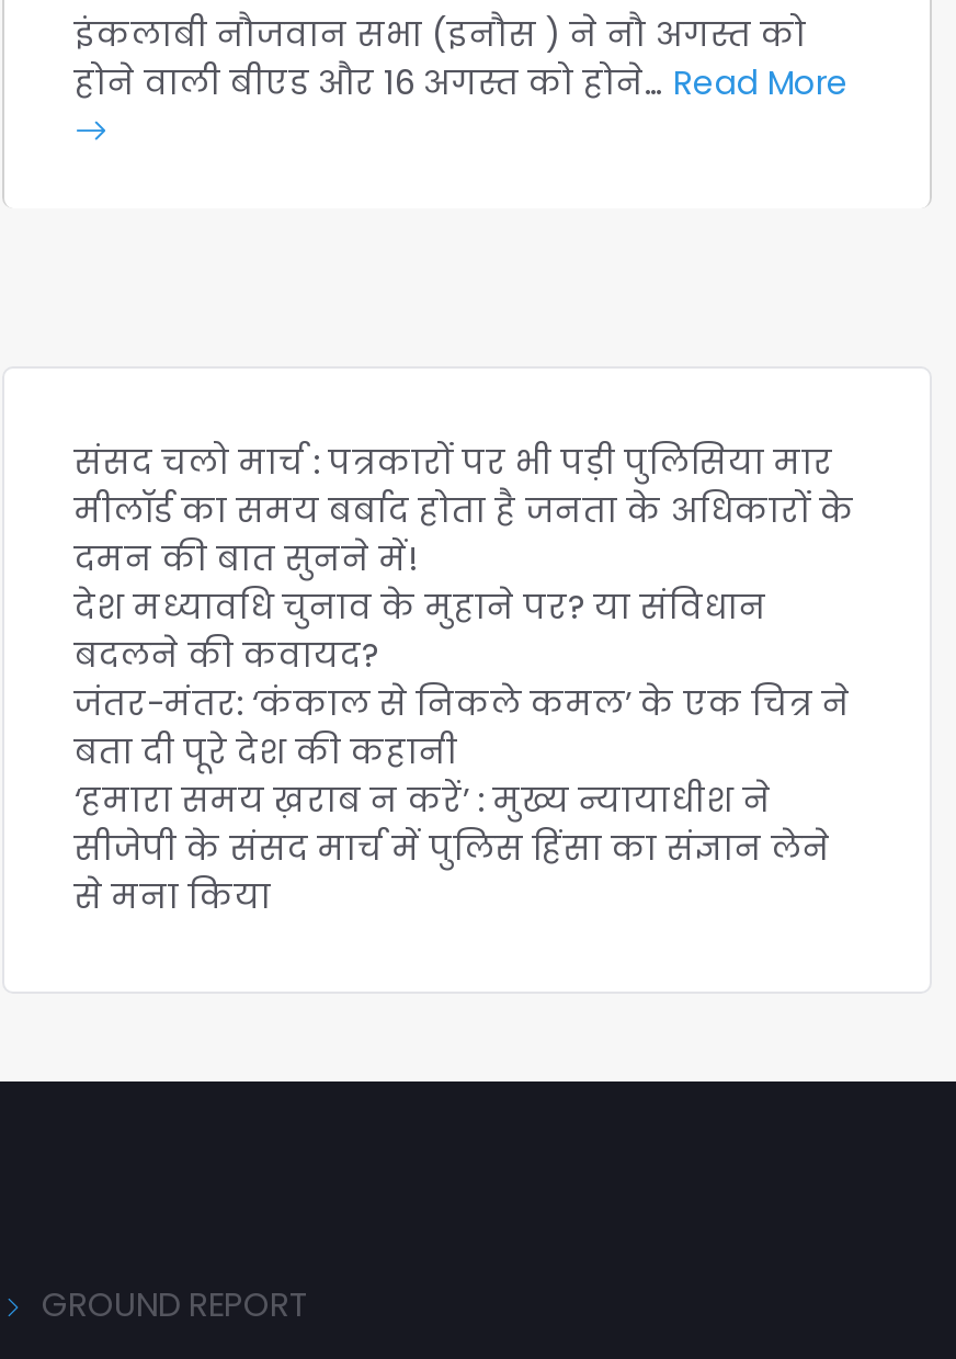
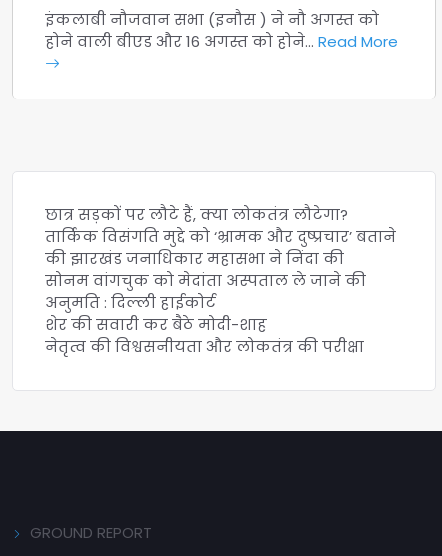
[75,439,855,919] संसद चलो मार्च : पत्रकारों पर भी पड़ी पुलिसिया मार | मीलॉर्ड का समय बर्बाद होता है जनता के अधिकारों के | दमन की बात सुनने में! | देश मध्यावधि चुनाव के मुहाने पर? या संविधान | बदलने की कवायद? | जंतर-मंतर: ‘कंकाल से निकले कमल’ के एक चित्र ने | बता दी पूरे देश की कहानी | ‘हमारा समय ख़राब न करें’ : मुख्य न्यायाधीश ने | सीजेपी के संसद मार्च में पुलिस हिंसा का संज्ञान लेने | से मना किया -> [45,204,396,357] छात्र सड़कों पर लौटे हैं, क्या लोकतंत्र लौटेगा? | तार्किक विसंगति मुद्दे को ‘भ्रामक और दुष्प्रचार’ बताने | की झारखंड जनाधिकार महासभा ने निंदा की | सोनम वांगचुक को मेदांता अस्पताल ले जाने की | अनुमति : दिल्ली हाईकोर्ट | शेर की सवारी कर बैठे मोदी-शाह | नेतृत्व की विश्वसनीयता और लोकतंत्र की परीक्षा

